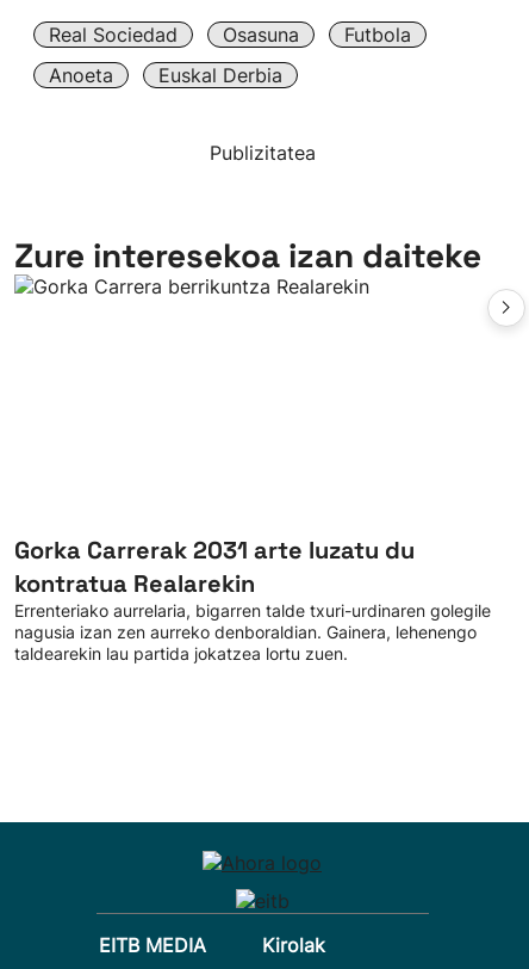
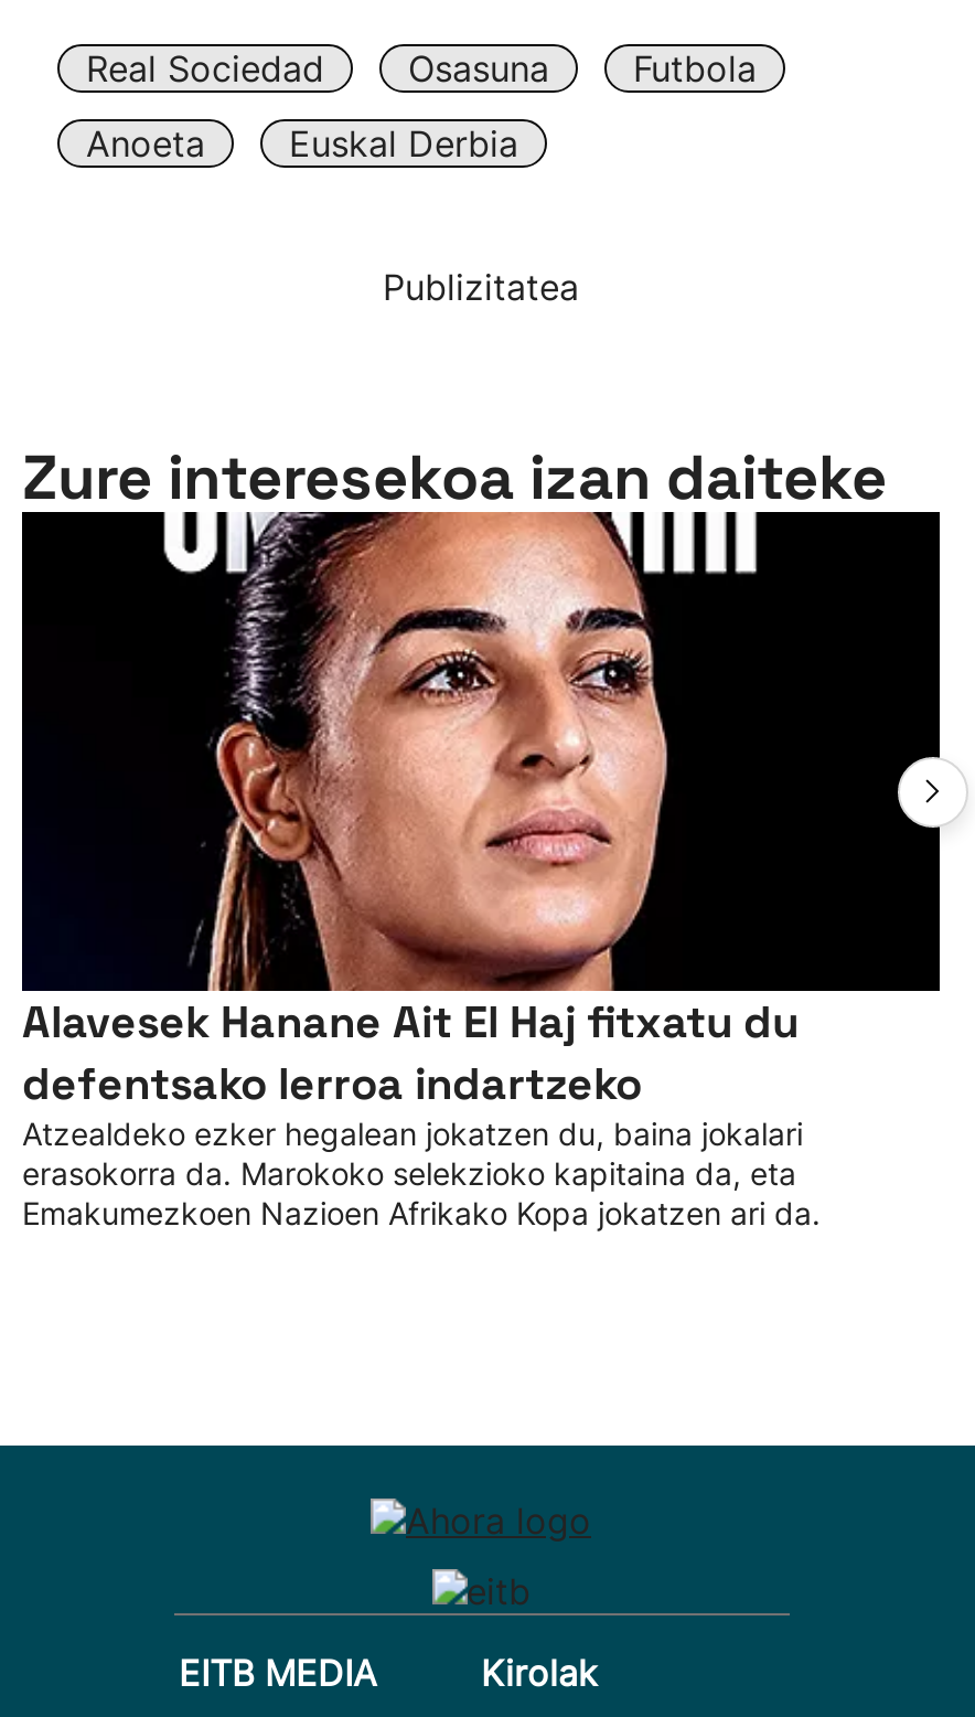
none -> [20,510,942,993] [image]
[14,535,491,664] Gorka Carrerak 2031 arte luzatu du | kontratua Realarekin | Errenteriako aurrelaria, bigarren talde txuri-urdinaren golegile | nagusia izan zen aurreko denboraldian. Gainera, lehenengo | taldearekin lau partida jokatzea lortu zuen. -> [22,993,821,1231] Alavesek Hanane Ait El Haj fitxatu du | defentsako lerroa indartzeko | Atzealdeko ezker hegalean jokatzen du, baina jokalari | erasokorra da. Marokoko selekzioko kapitaina da, eta | Emakumezkoen Nazioen Afrikako Kopa jokatzen ari da.

